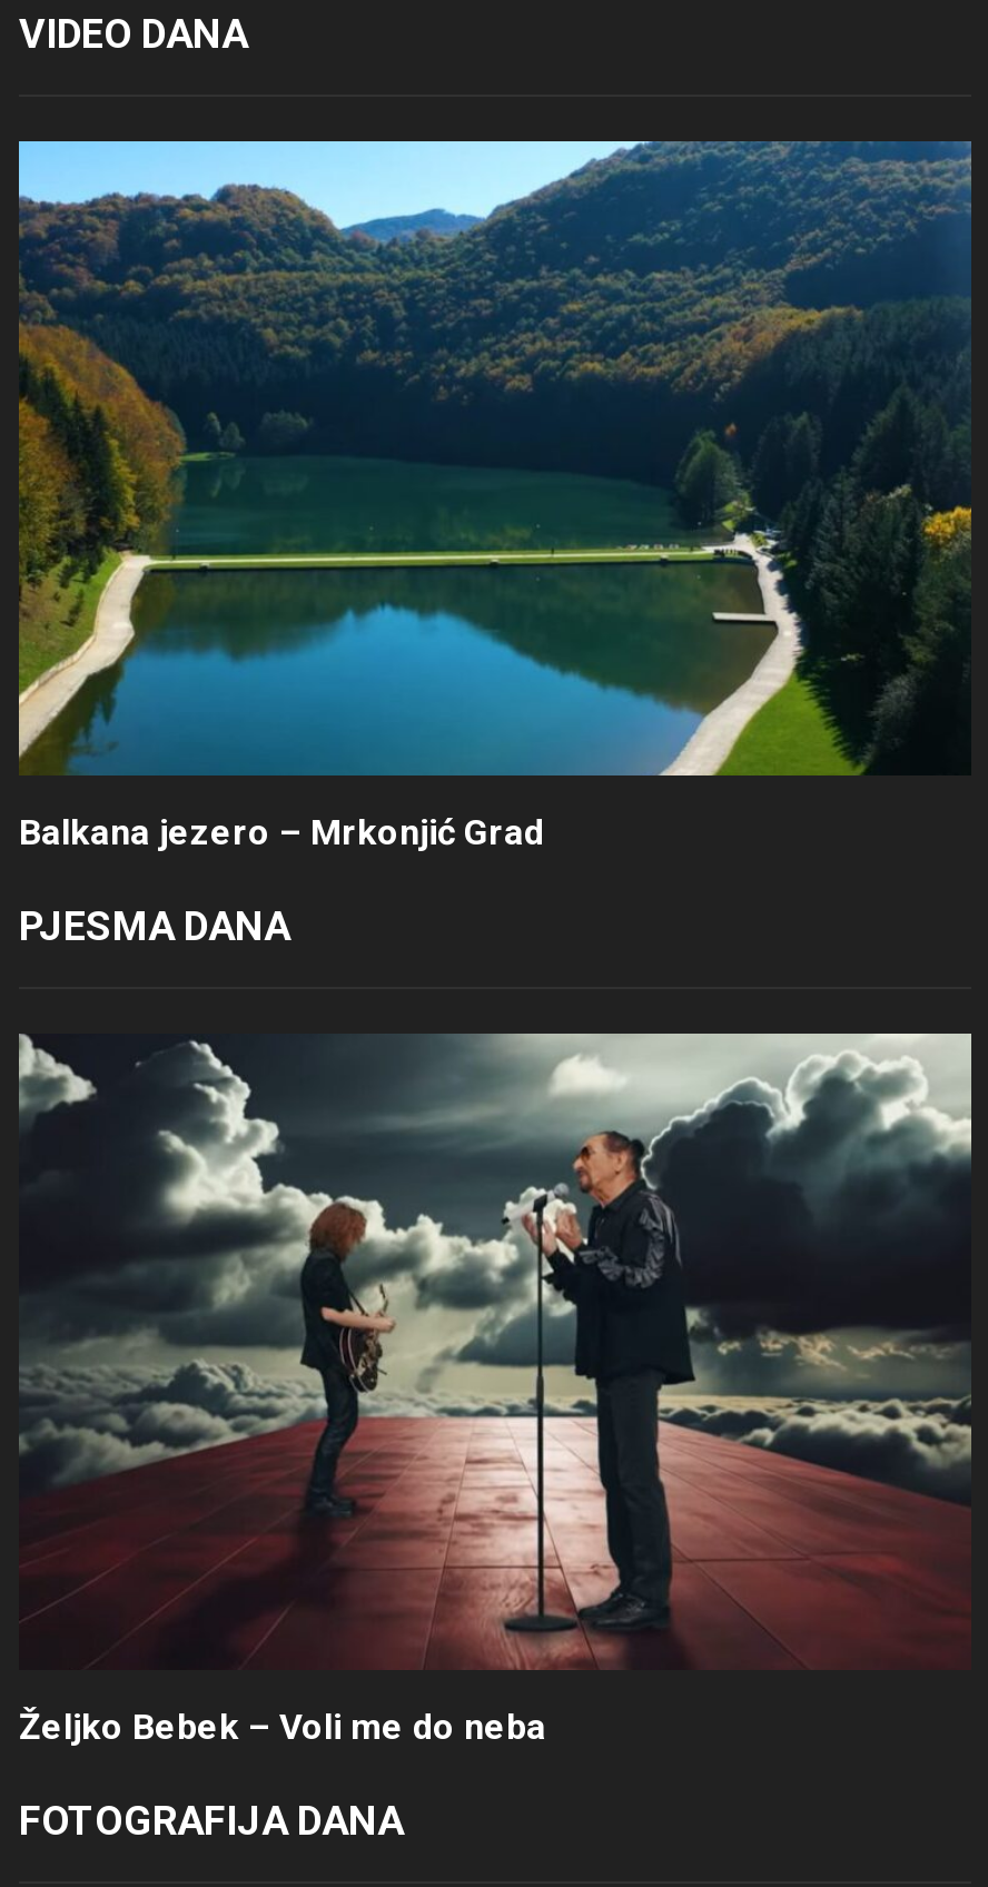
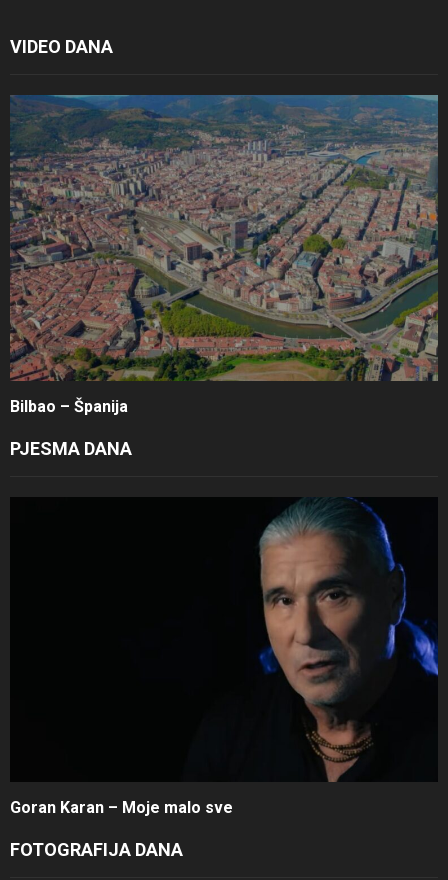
[17,139,971,855] [image] | Balkana jezero – Mrkonjić Grad -> [9,95,439,416] [image] | Bilbao – Španija
[17,1031,974,1748] [image] | Željko Bebek – Voli me do neba -> [10,496,439,817] [image] | Goran Karan – Moje malo sve

